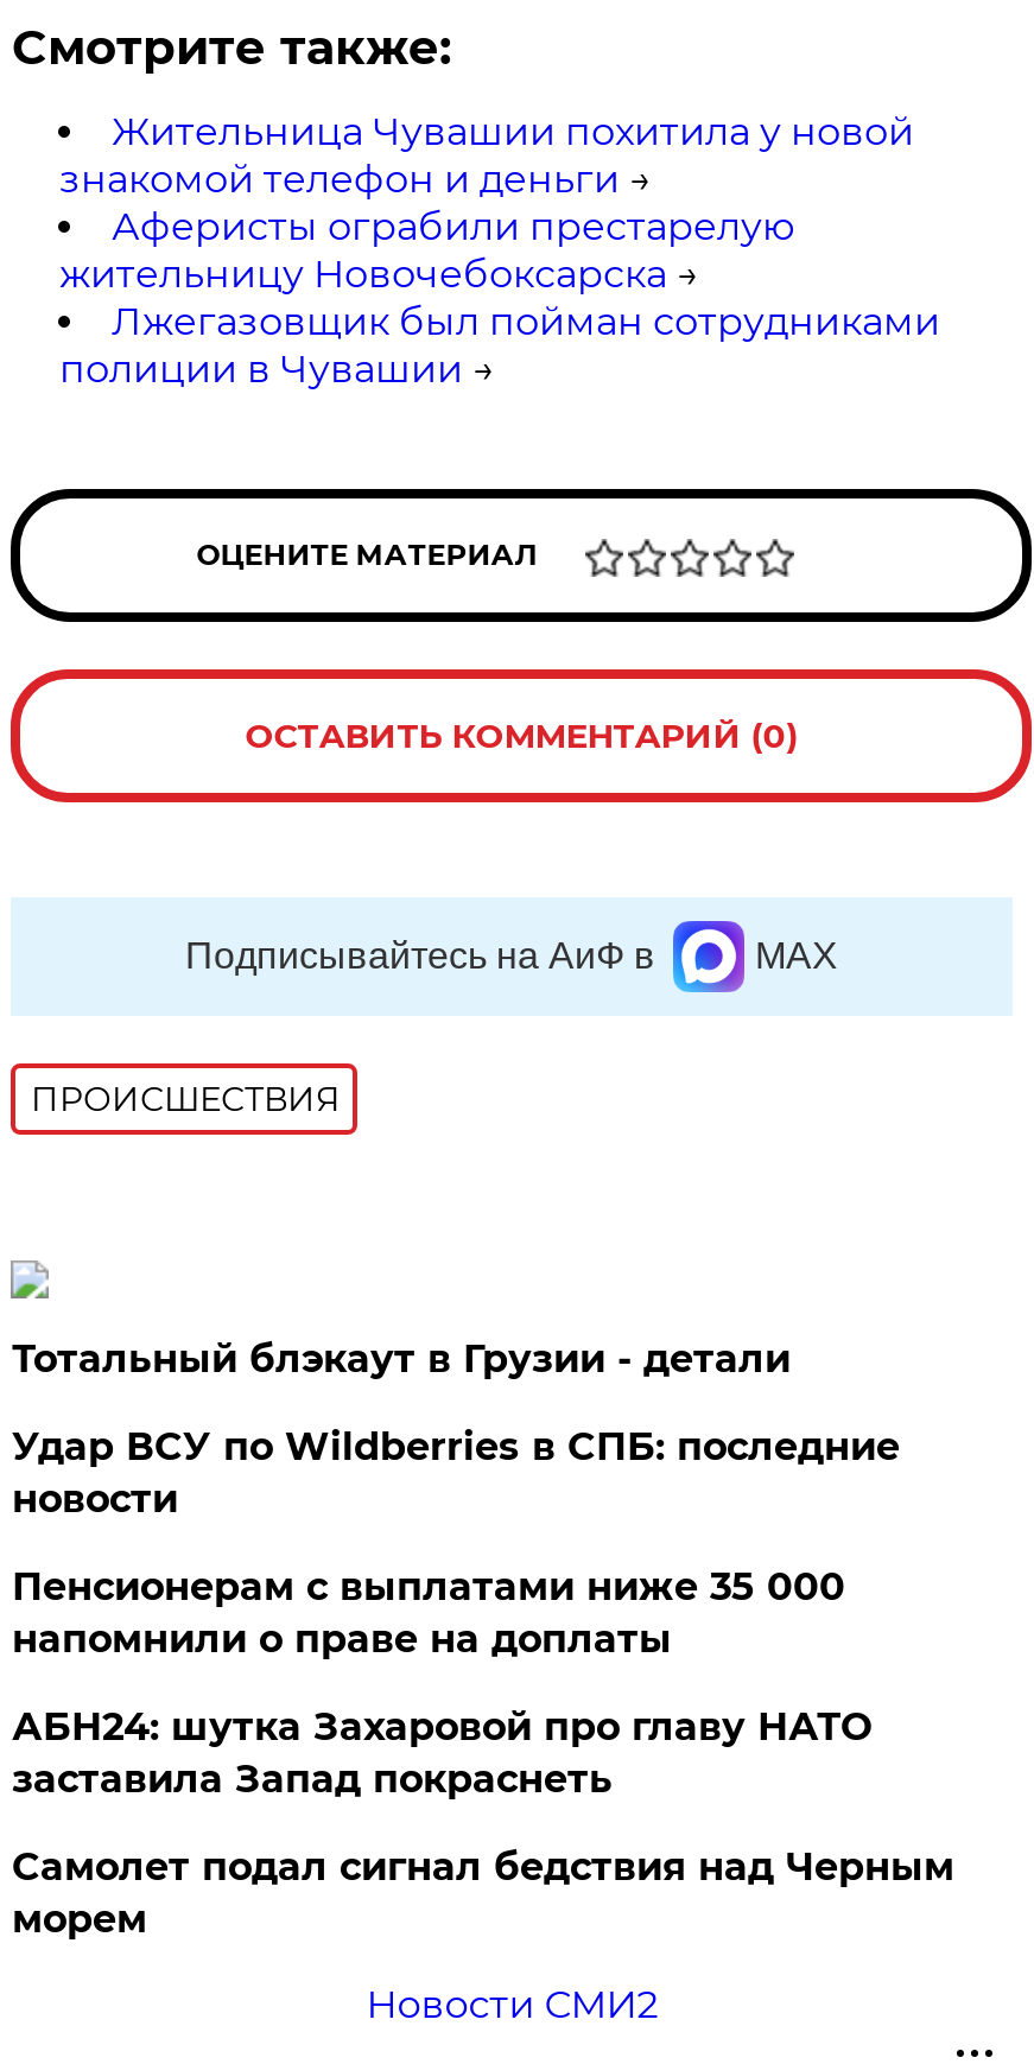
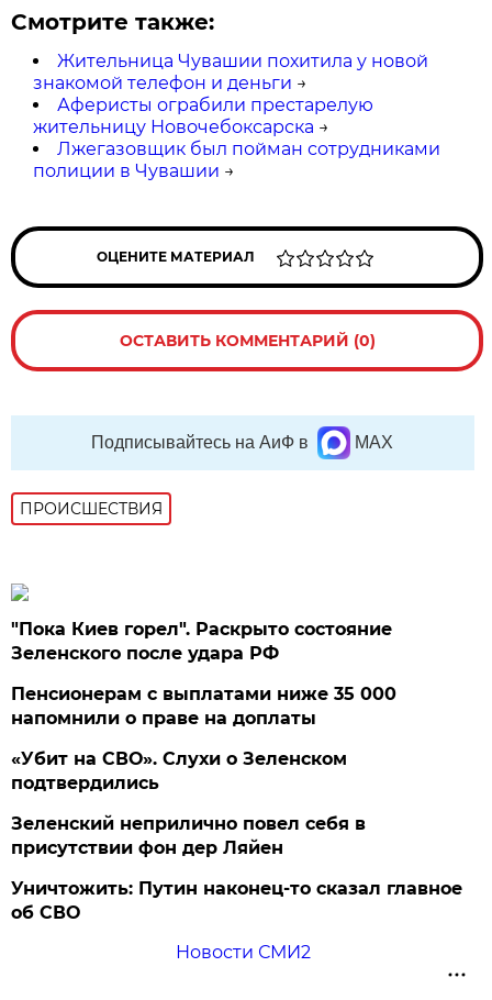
[12,1337,900,1522] Тотальный блэкаут в Грузии - детали | Удар ВСУ по Wildberries в СПБ: последние | новости -> [11,619,393,664] "Пока Киев горел". Раскрыто состояние | Зеленского после удара РФ
moved [12,1565,845,1662] -> [11,684,397,729]: Пенсионерам с выплатами ниже 35 000 | напомнили о праве на доплаты
[12,1705,954,1942] АБН24: шутка Захаровой про главу НАТО | заставила Запад покраснеть | Самолет подал сигнал бедствия над Черным | морем -> [11,749,463,923] «Убит на СВО». Слухи о Зеленском | подтвердились | Зеленский неприлично повел cебя в | присутствии фон дер Ляйен | Уничтожить: Путин наконец-то сказал главное | об СВО

